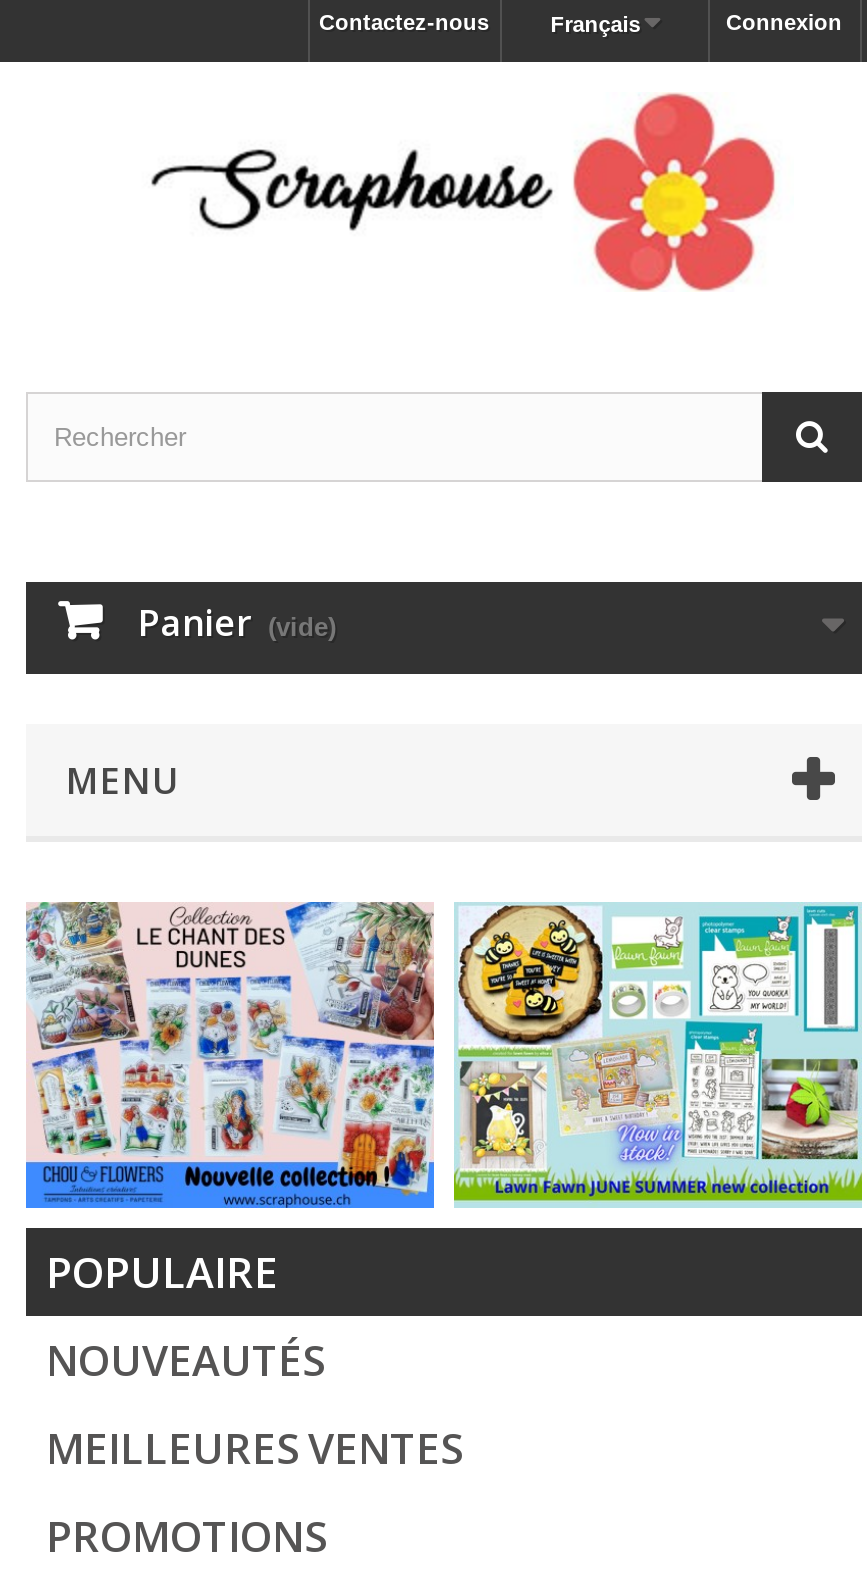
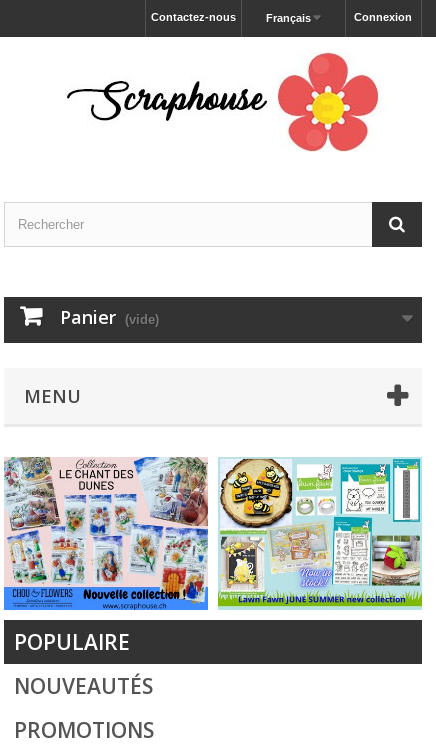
[46,1420,462,1476] MEILLEURES VENTES -> none

